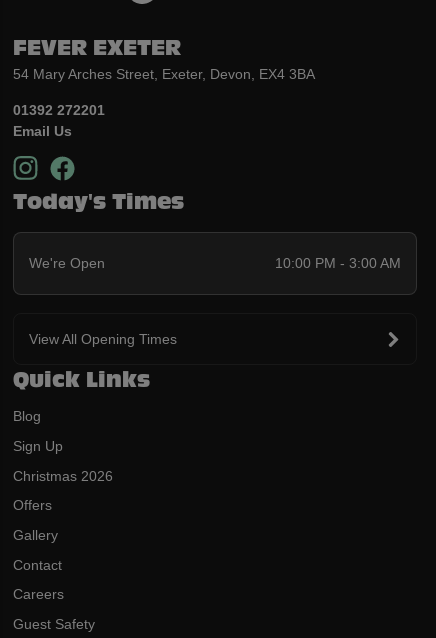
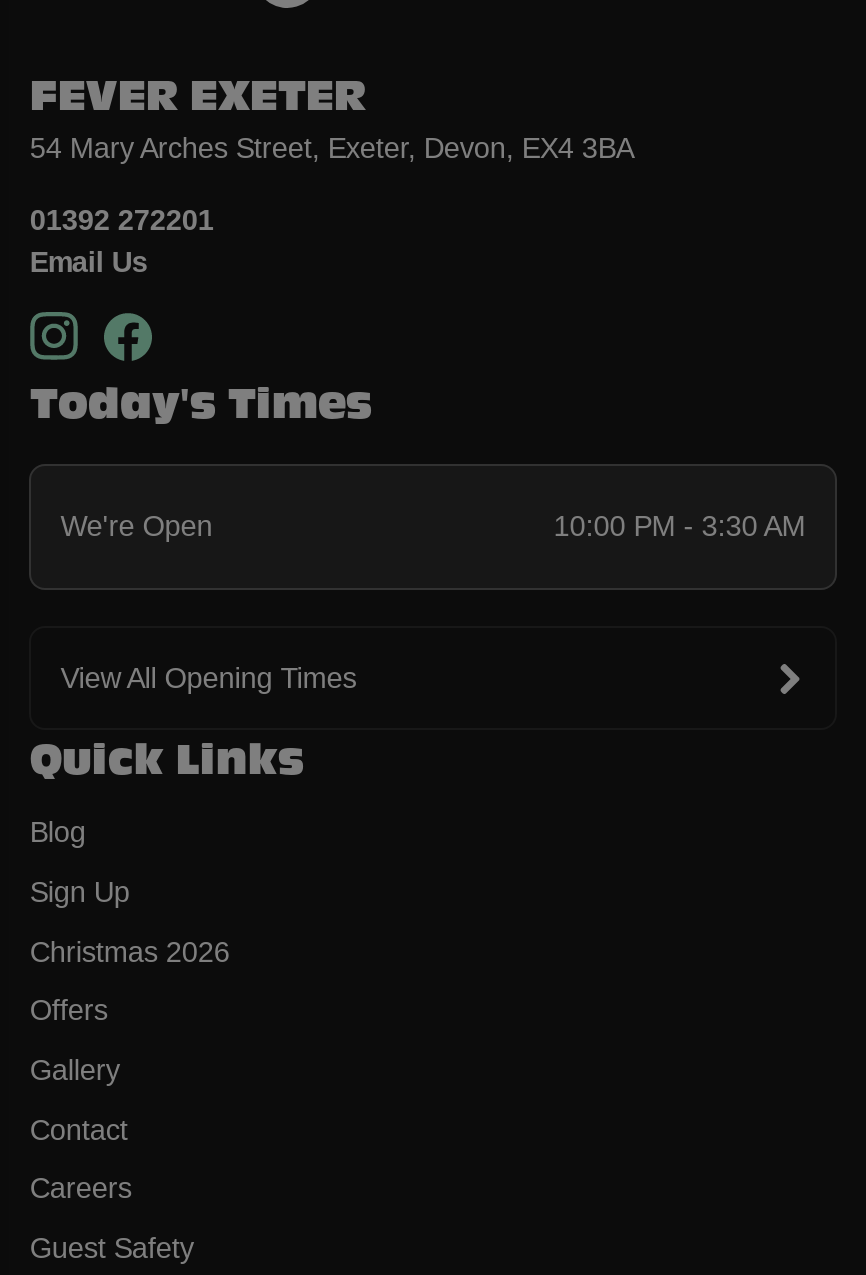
[275,255,401,271] 10:00 PM - 3:00 AM -> [553,510,805,542] 10:00 PM - 3:30 AM

